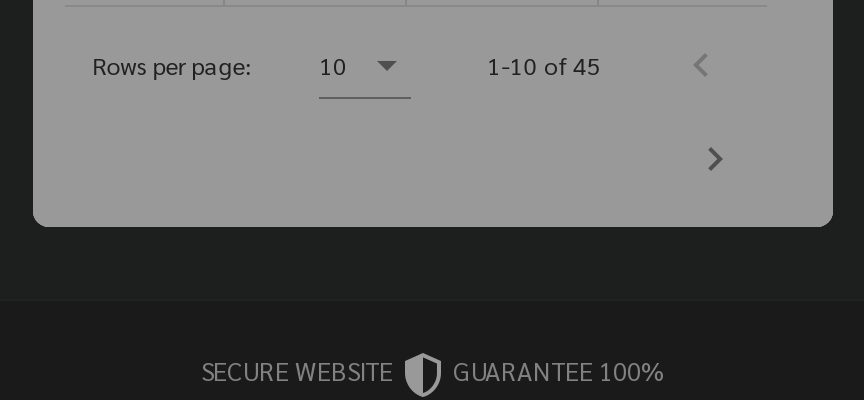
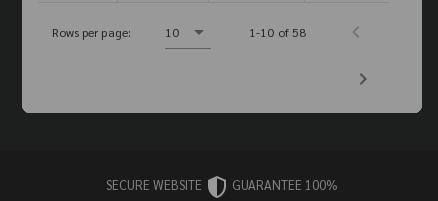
[487,49,601,81] 1-10 of 45 -> [249,24,306,40] 1-10 of 58

